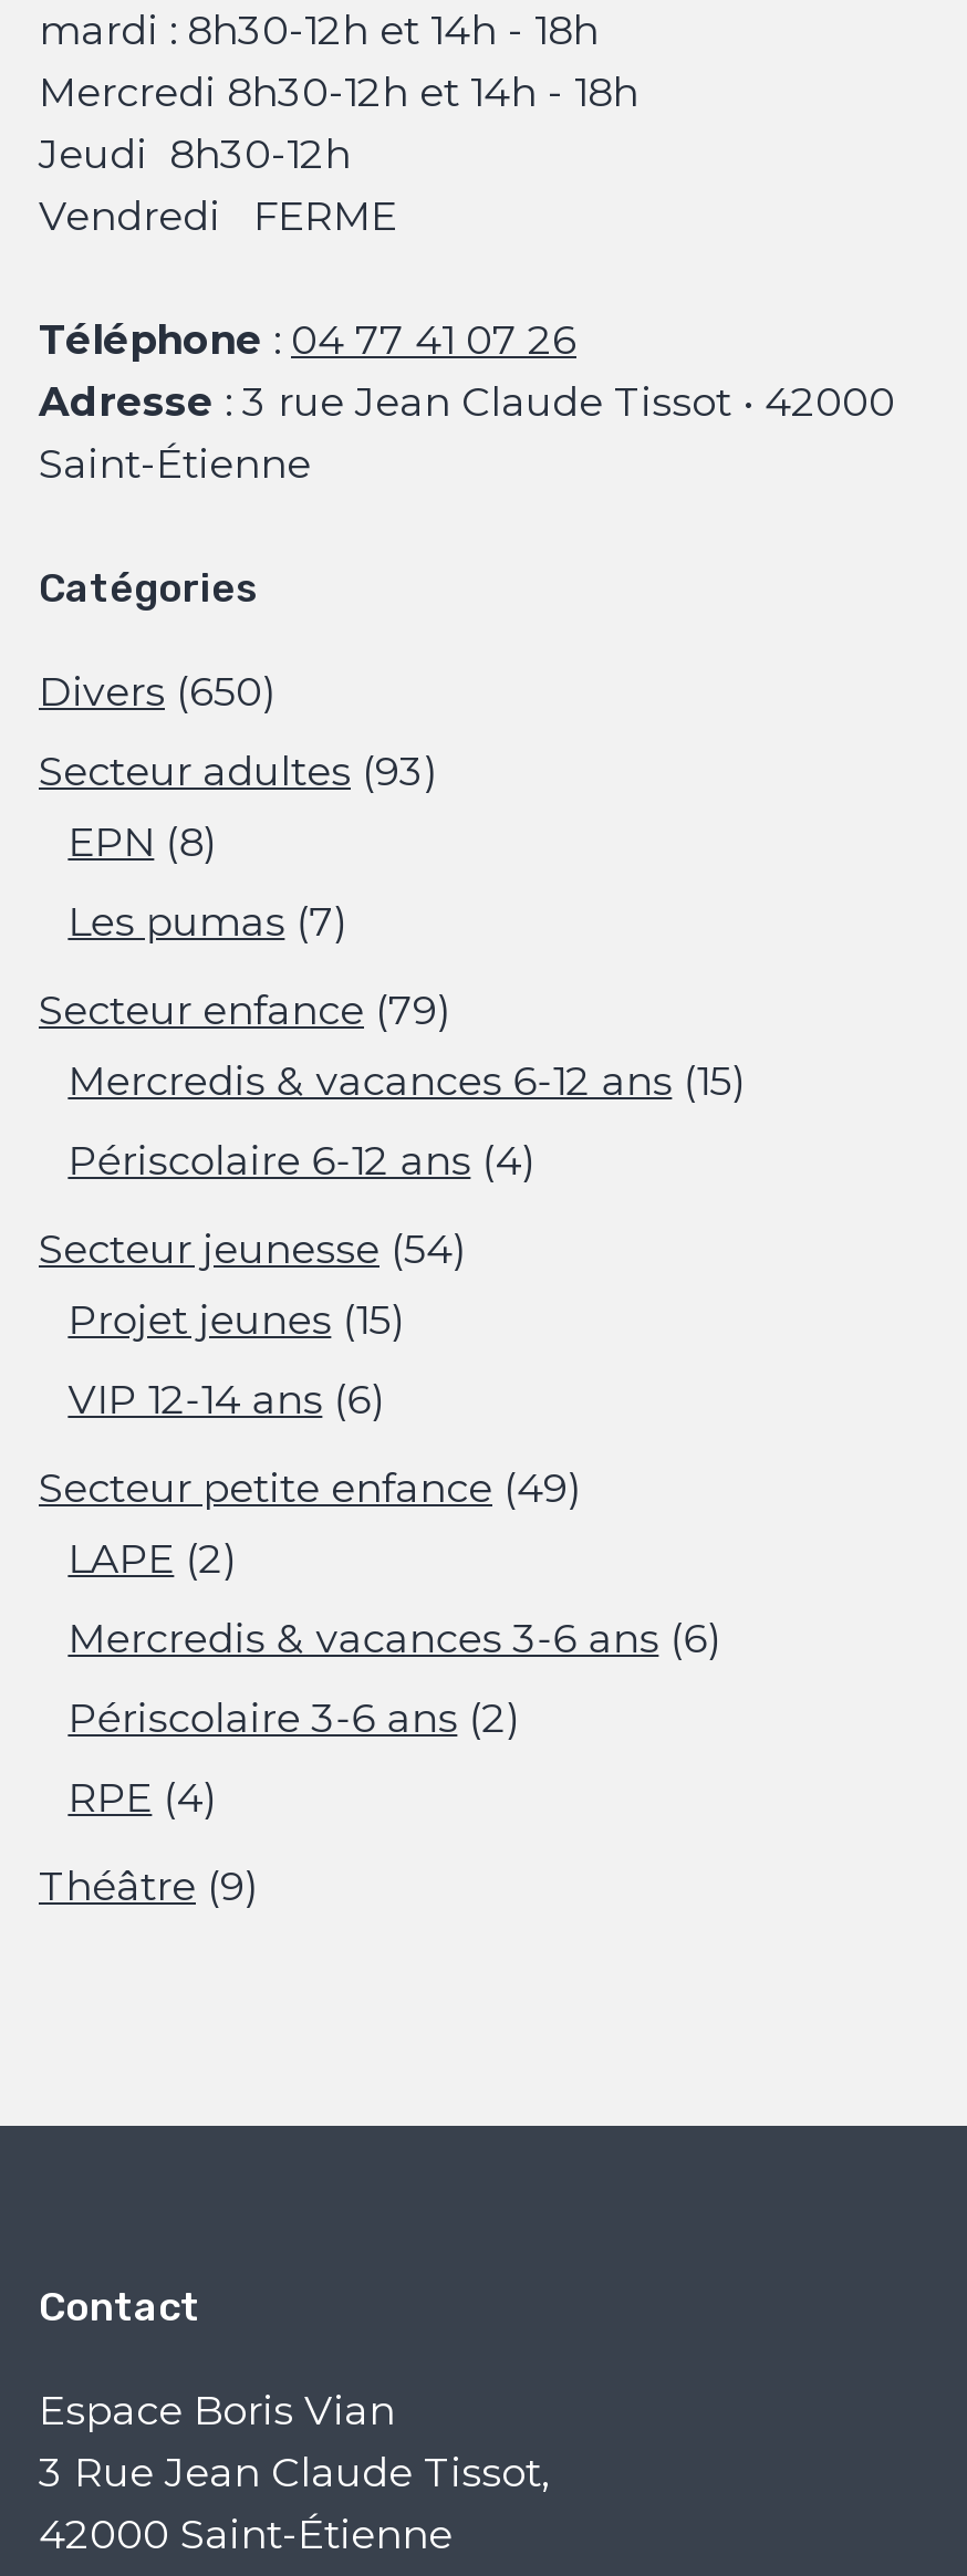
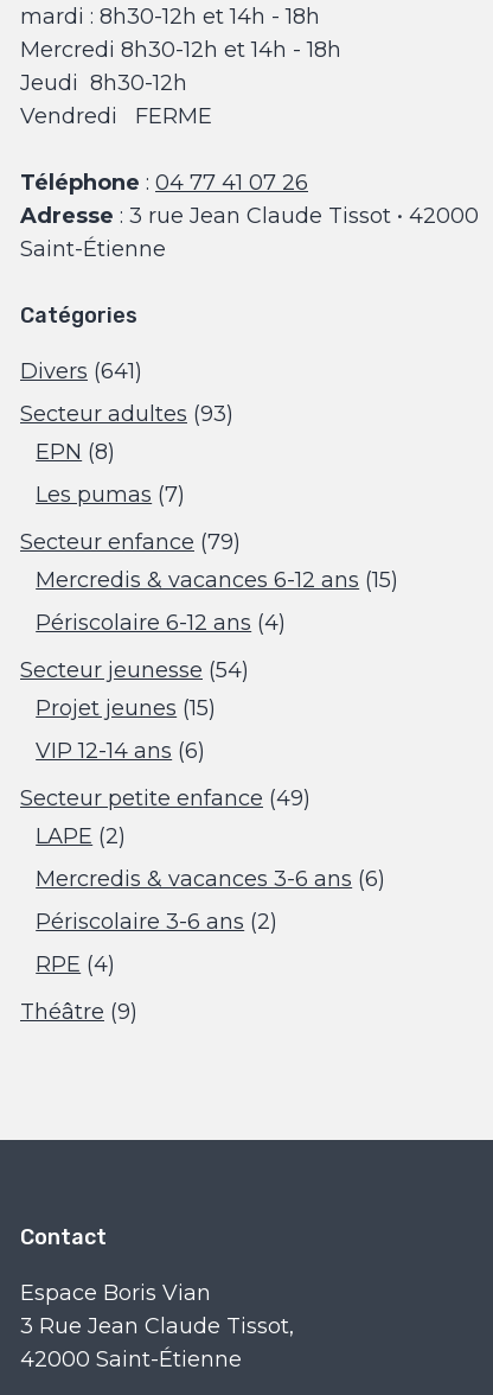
[39,669,275,718] Divers (650) -> [20,359,142,385] Divers (641)

